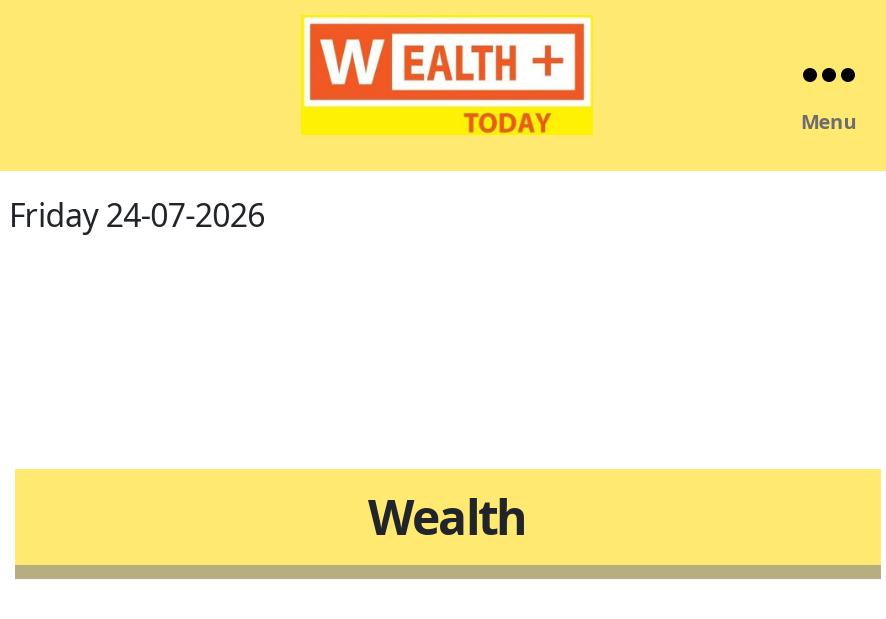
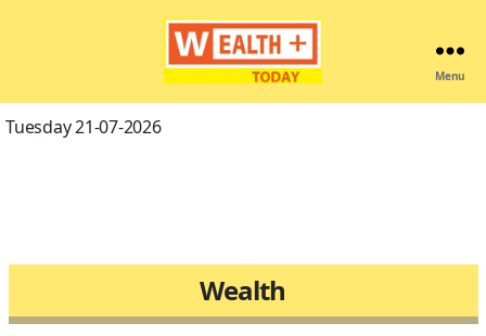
[9,193,265,237] Friday 24-07-2026 -> [5,115,161,139] Tuesday 21-07-2026

